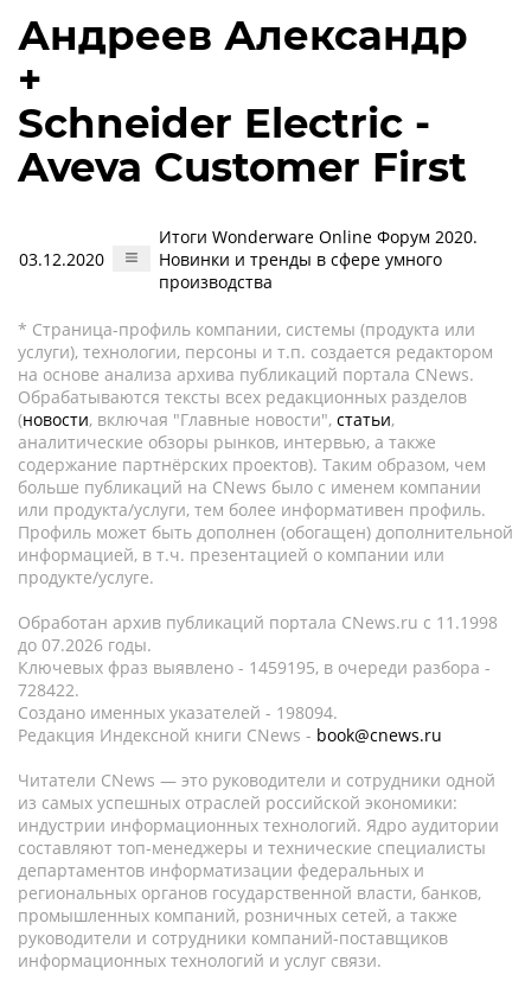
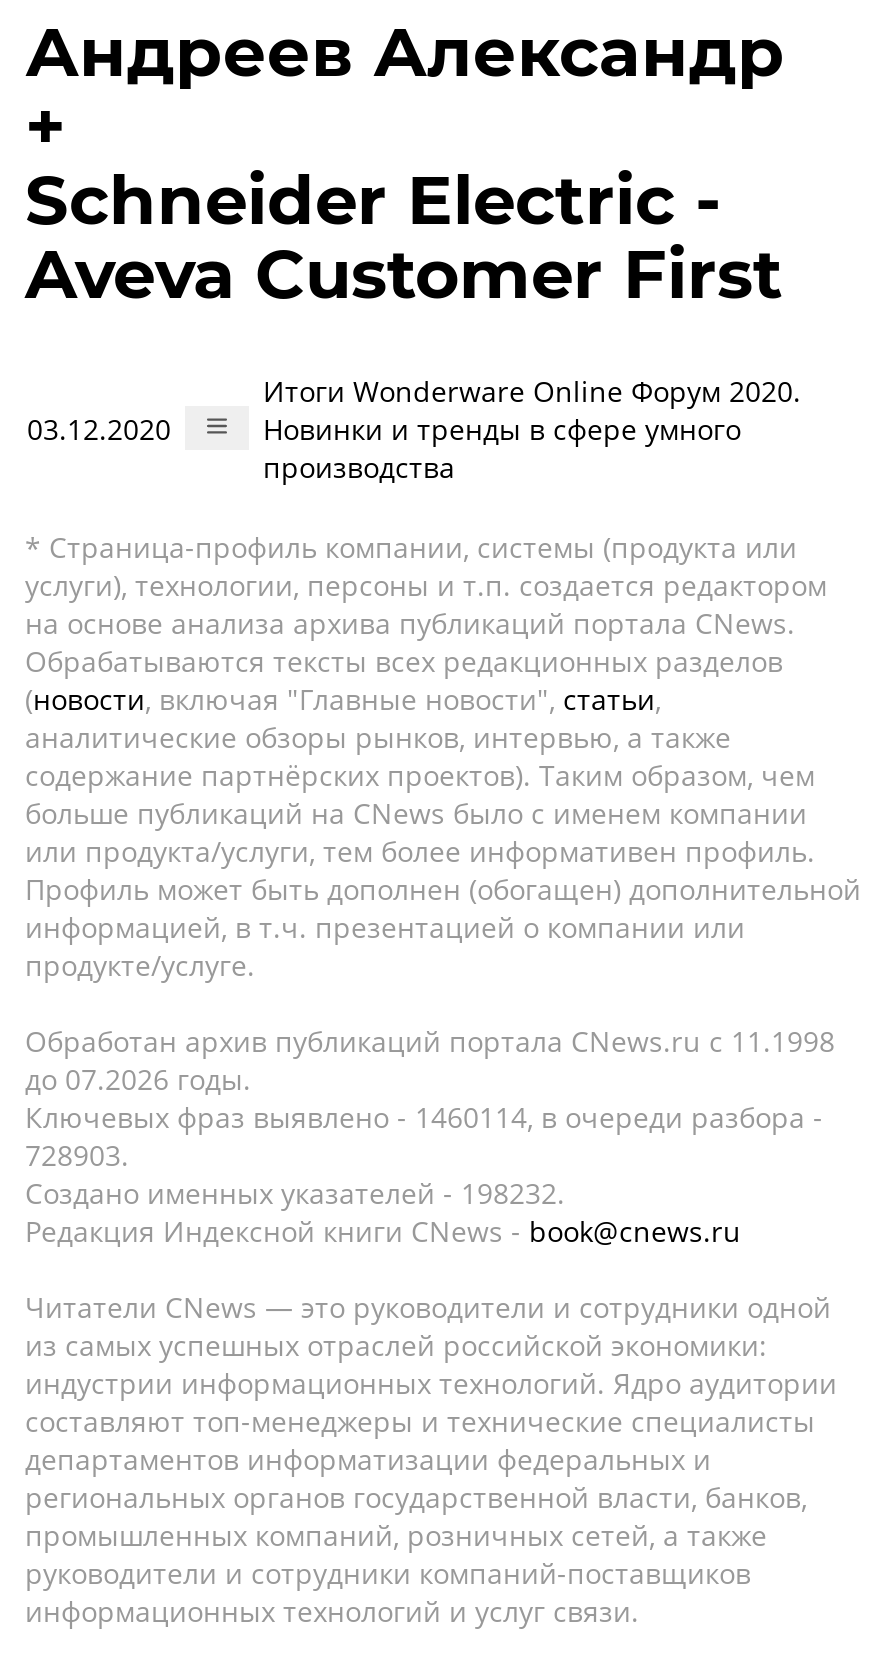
[18,656,491,679] Ключевых фраз выявлено - 1459195, в очереди разбора - -> [25,1098,823,1136] Ключевых фраз выявлено - 1460114, в очереди разбора -
[18,679,79,701] 728422. -> [25,1136,129,1174] 728903.
[18,701,338,724] Создано именных указателей - 198094. -> [25,1174,565,1212] Создано именных указателей - 198232.

